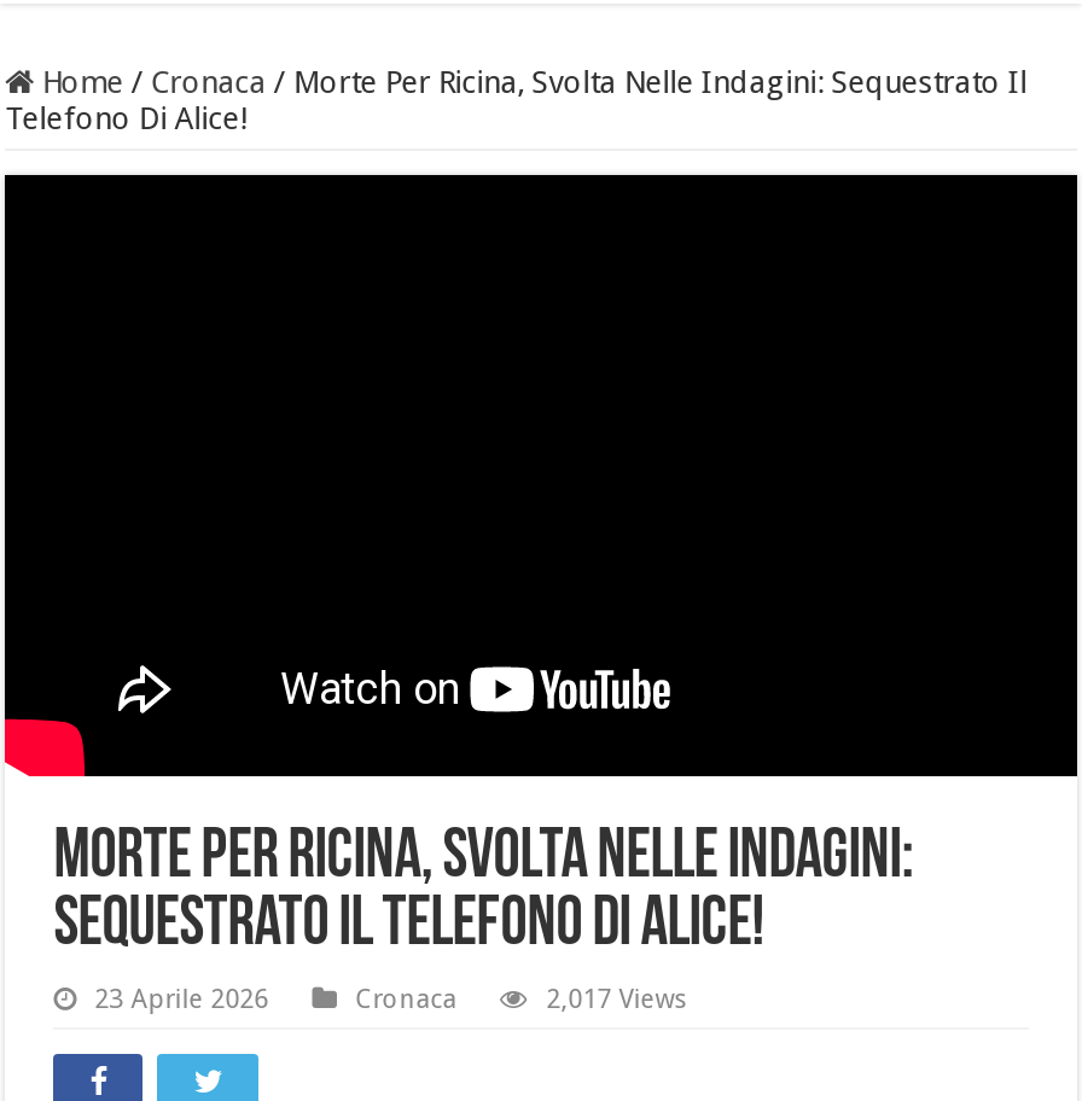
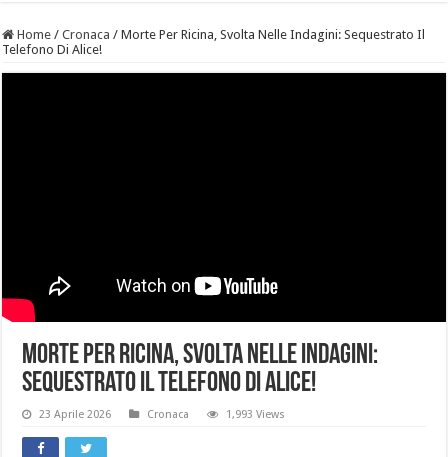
[546,985,689,1016] 2,017 Views -> [226,408,285,421] 1,993 Views

